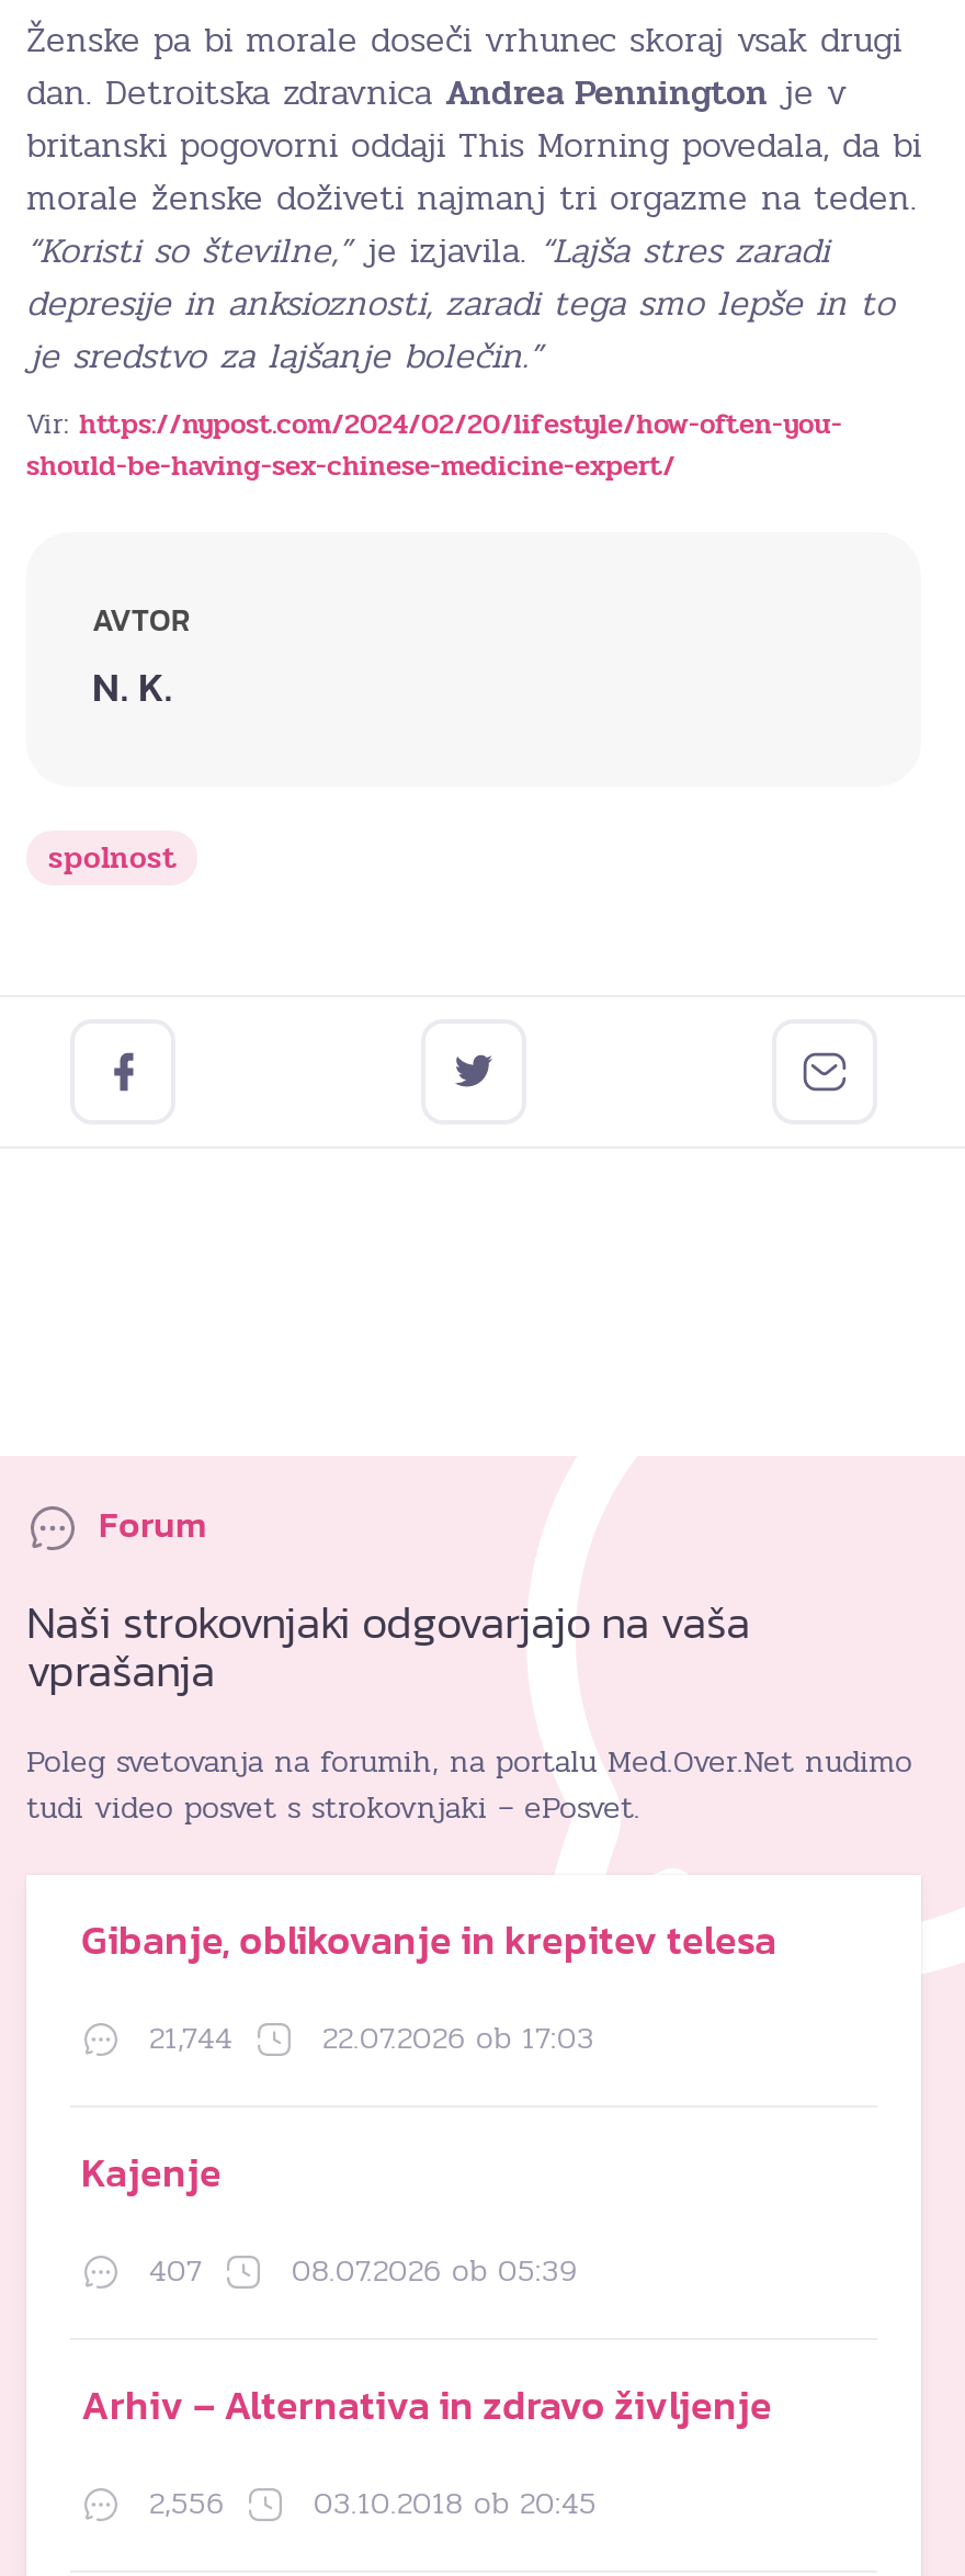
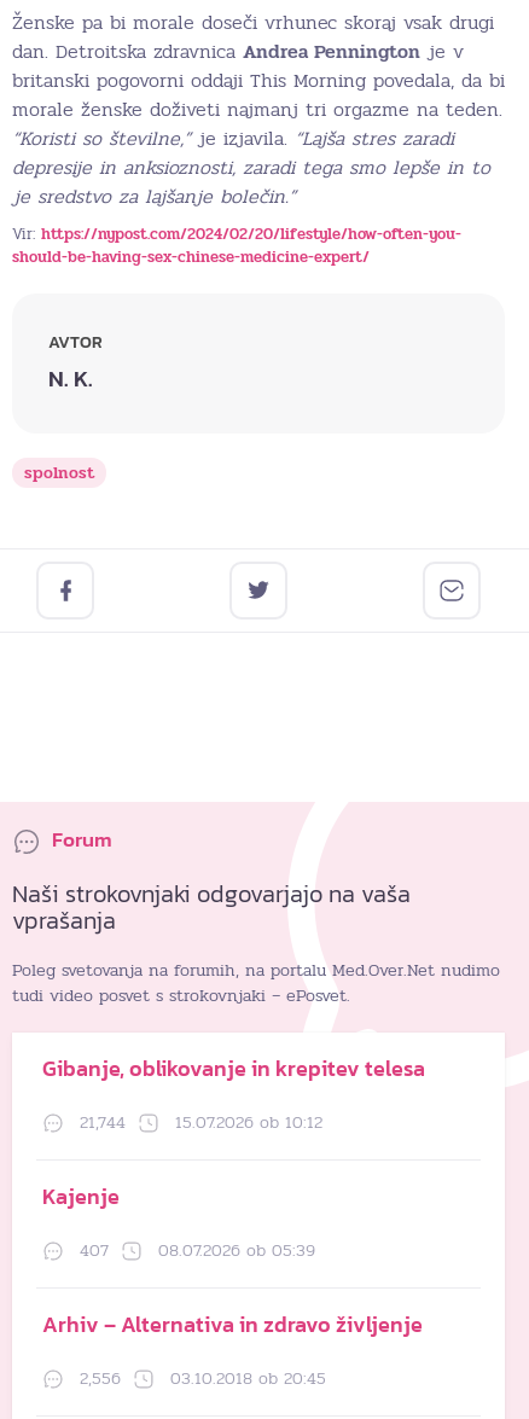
[149,2015,594,2061] 21,744 22.07.2026 ob 17:03 -> [80,1110,322,1135] 21,744 15.07.2026 ob 10:12

